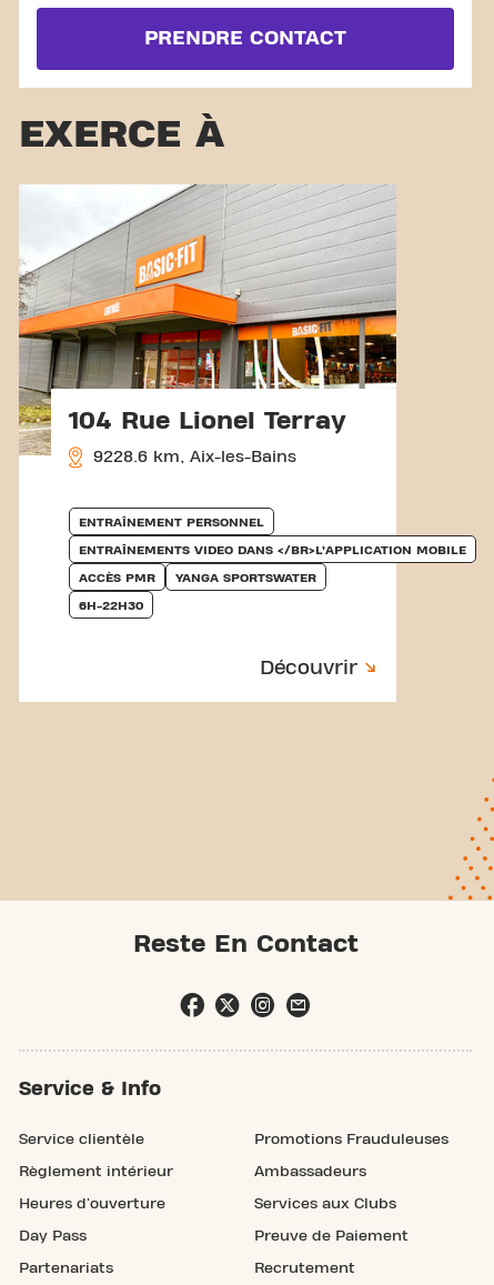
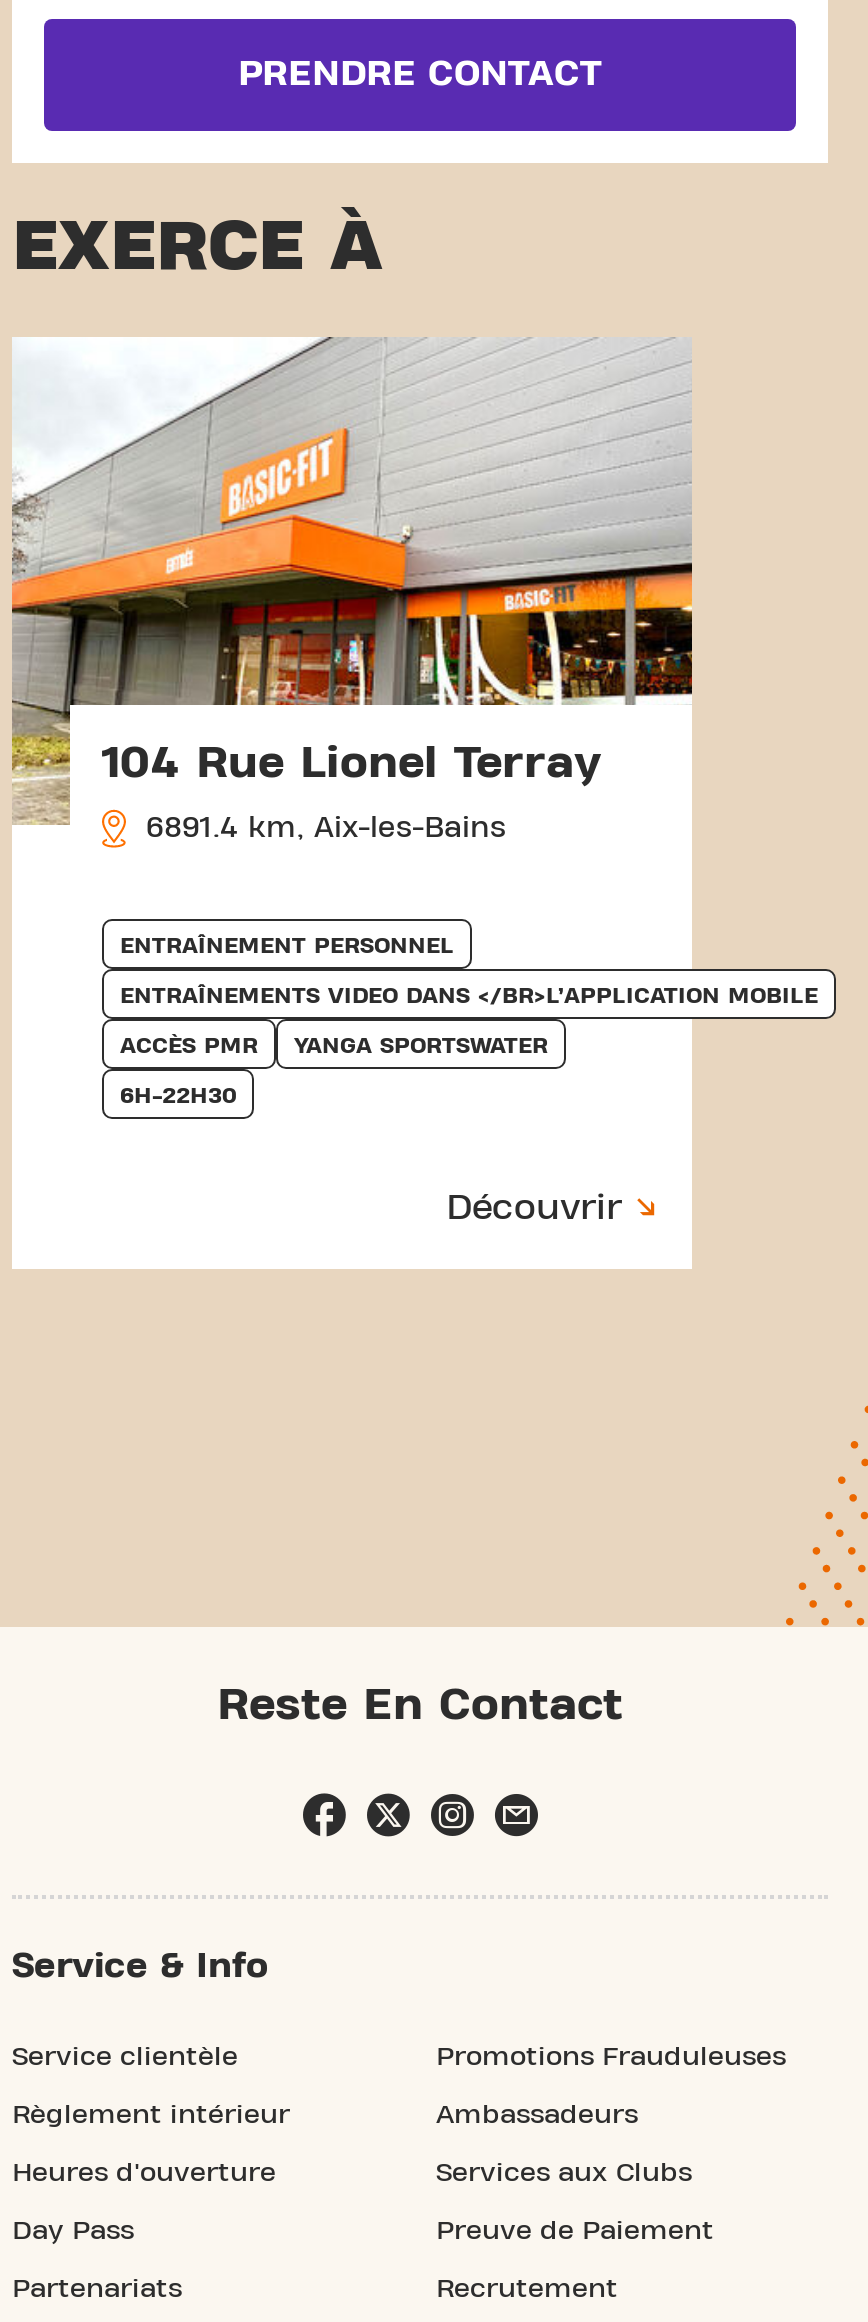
[88,448,296,465] 9228.6 km, Aix-les-Bains -> [136,812,506,842] 6891.4 km, Aix-les-Bains

